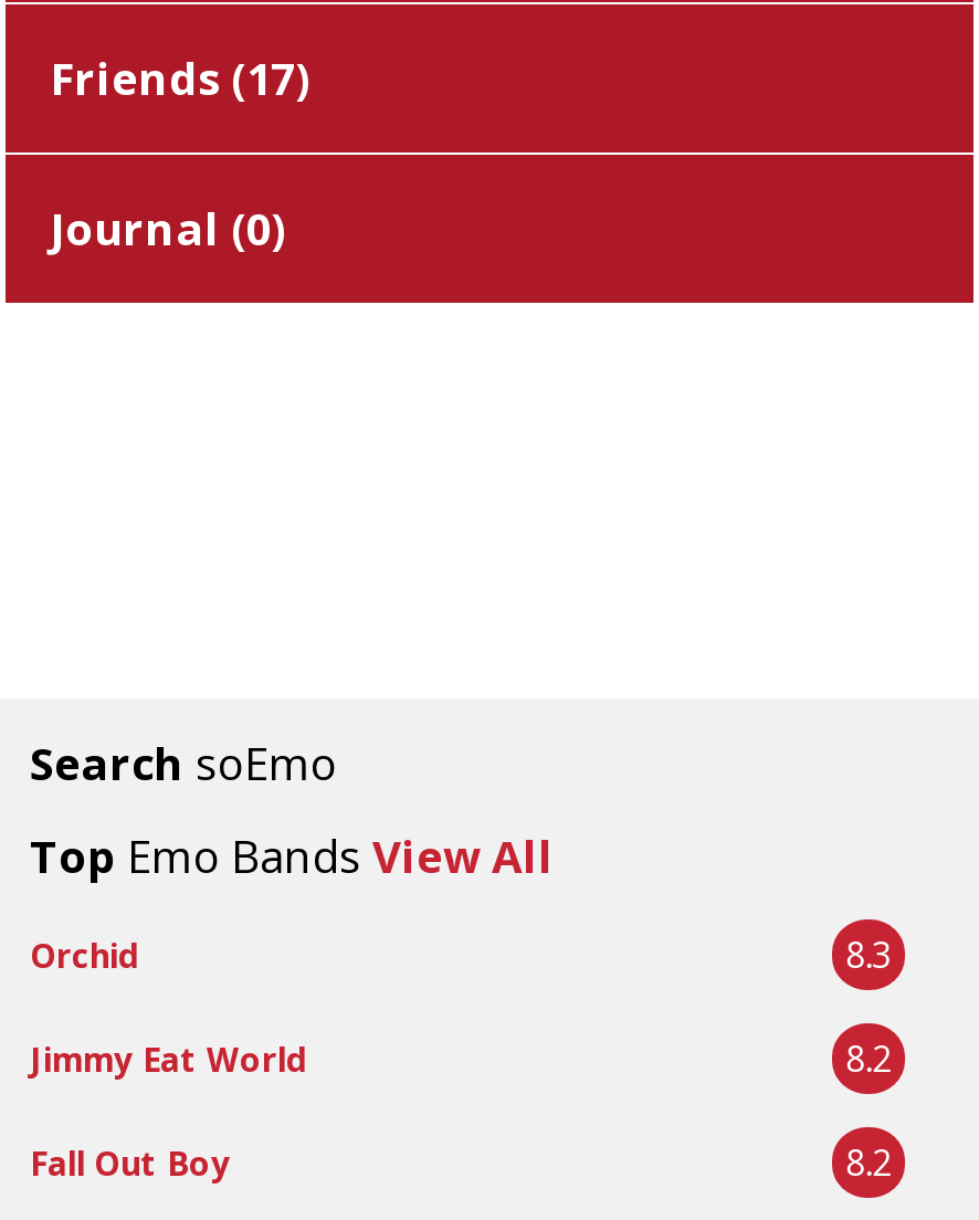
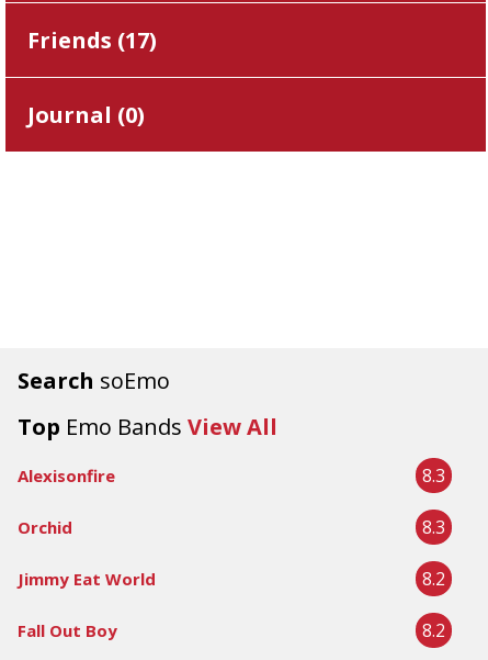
none -> [18,463,445,488] Alexisonfire | 8.3

